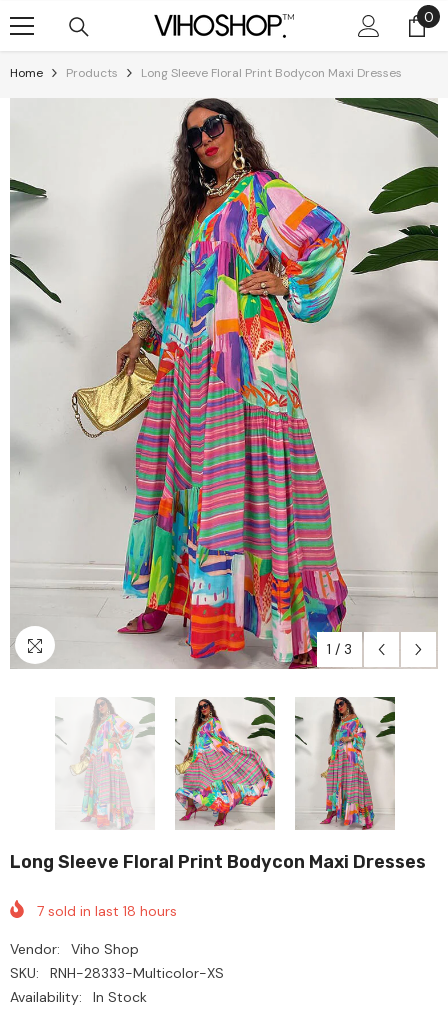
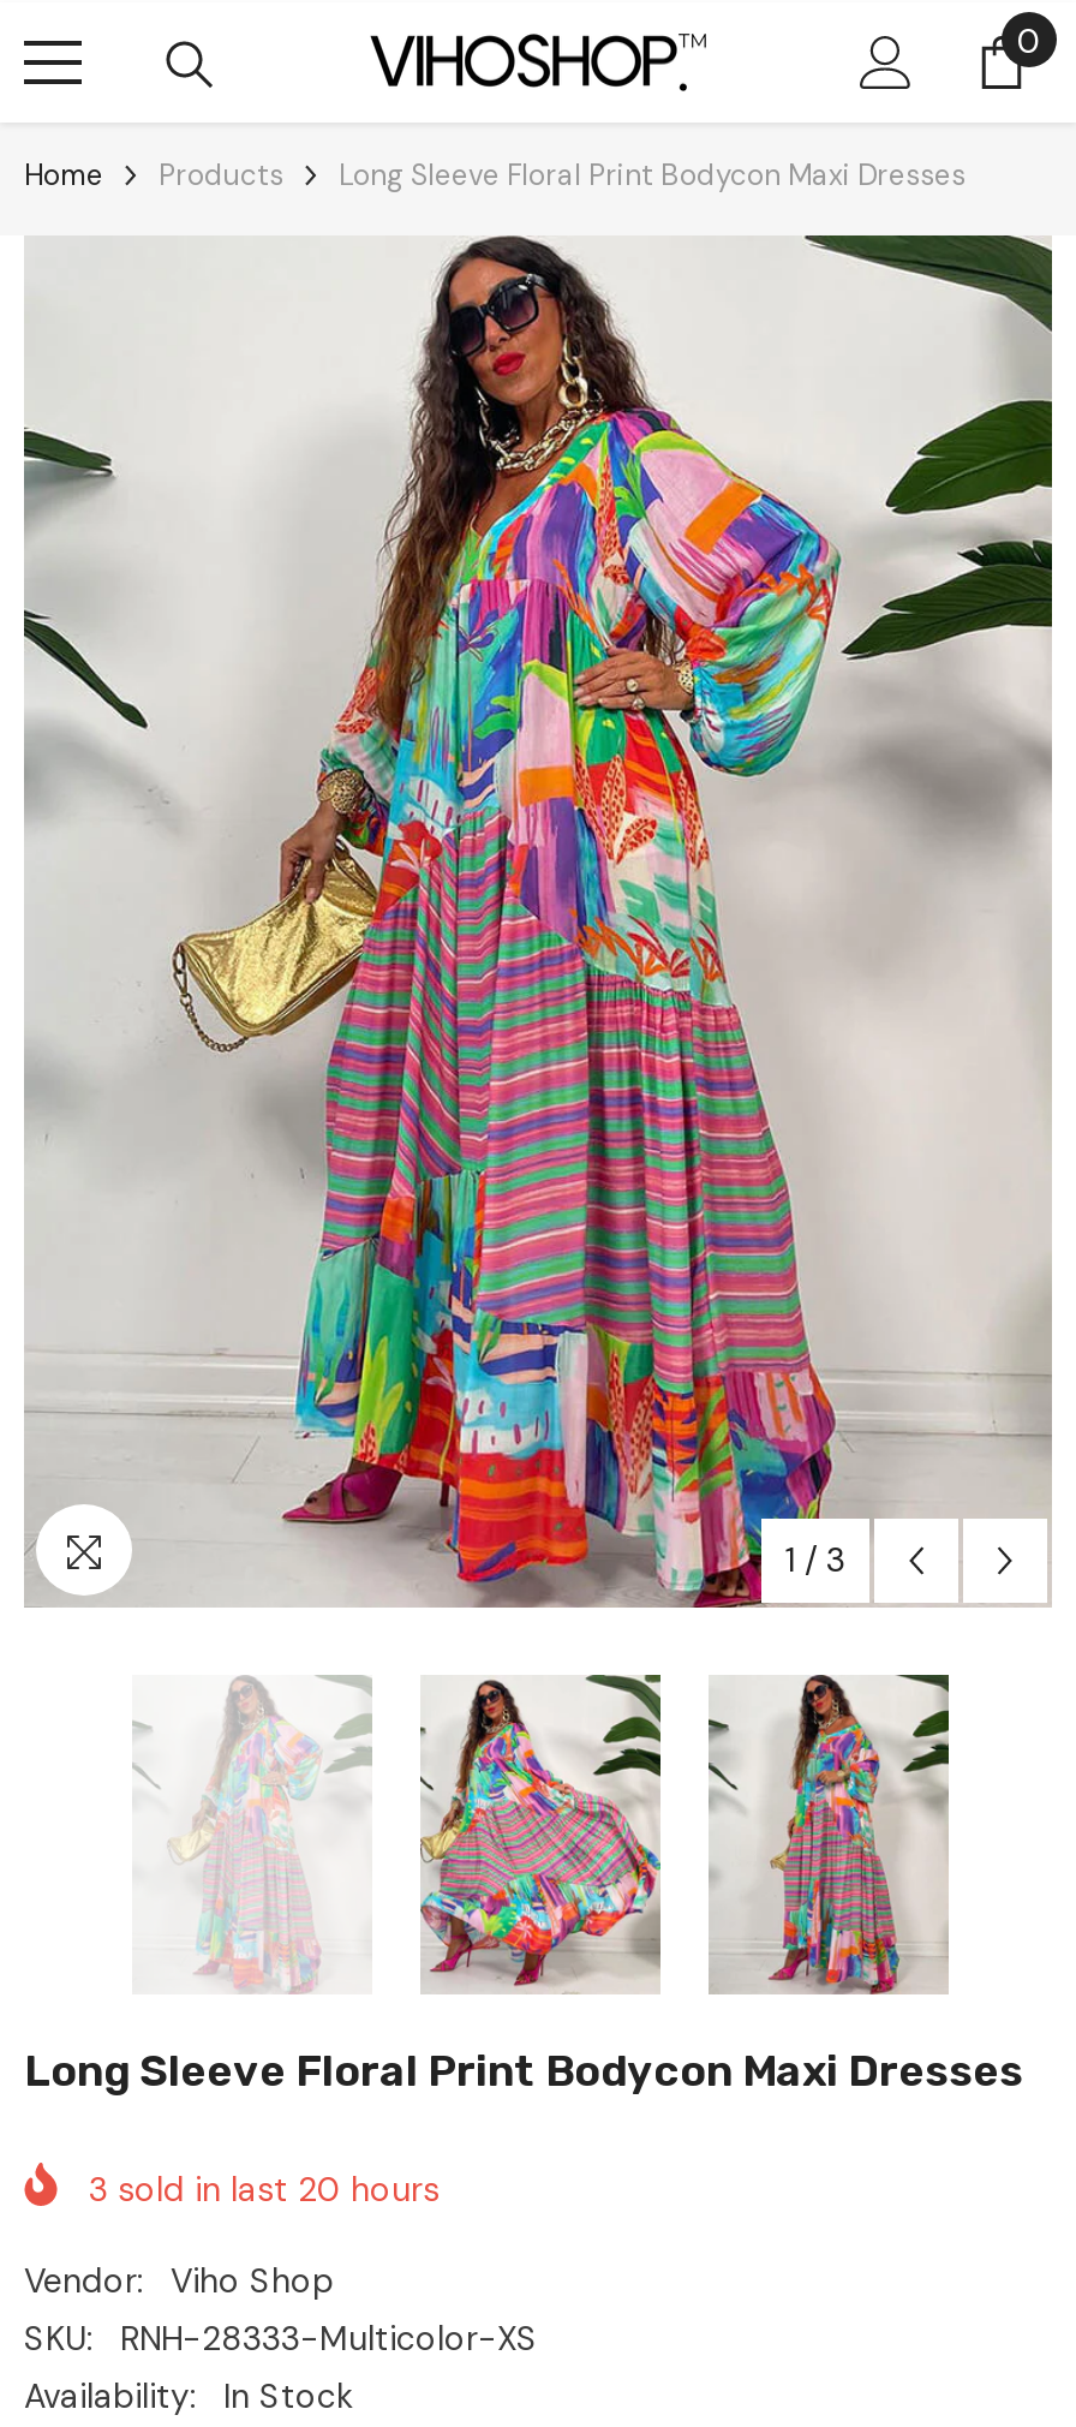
[37,902,177,920] 7 sold in last 18 hours -> [89,2167,440,2210] 3 sold in last 20 hours

